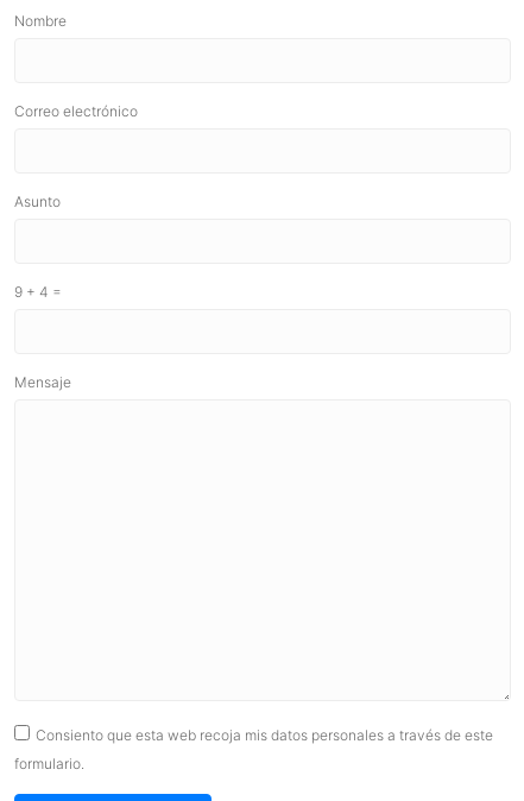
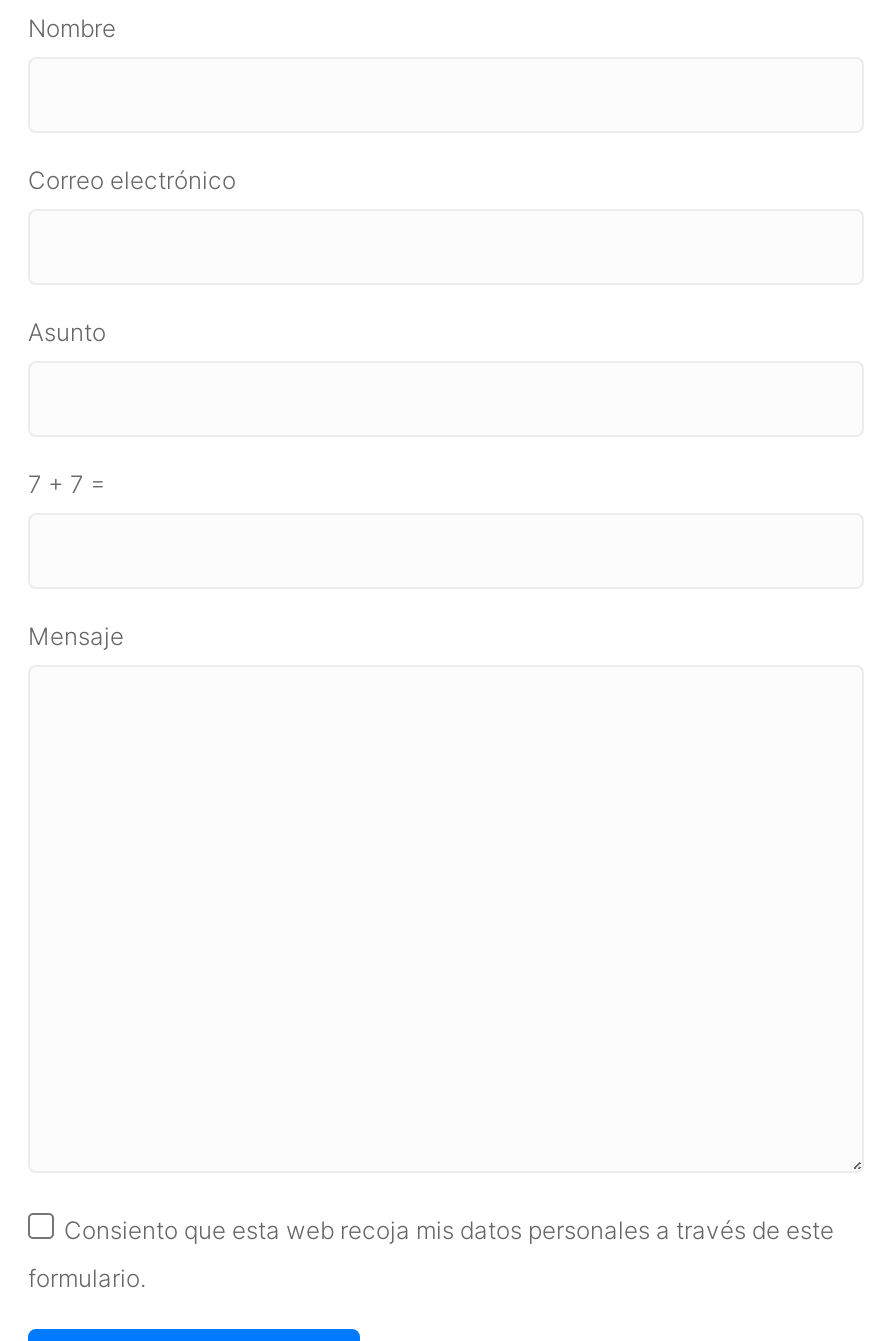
[14,283,62,301] 9 + 4 = -> [28,469,106,499] 7 + 7 =

